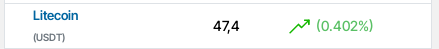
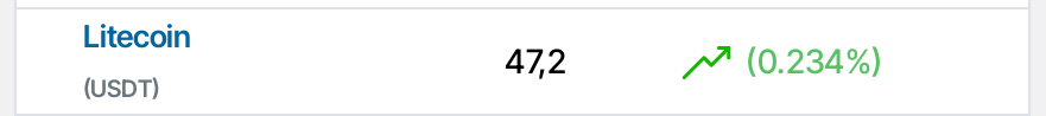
[212,17,239,34] 47,4 -> [505,40,566,80] 47,2
[316,17,374,34] (0.402%) -> [746,40,883,81] (0.234%)

